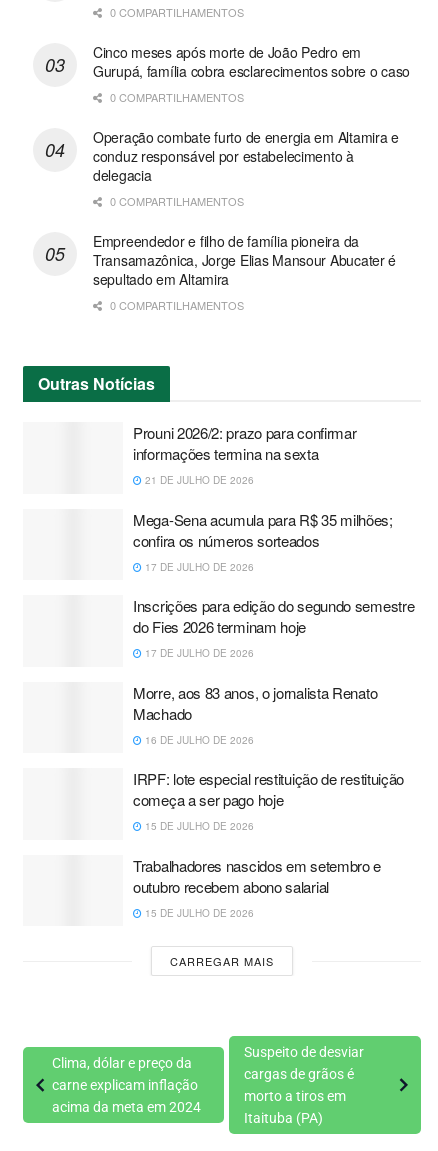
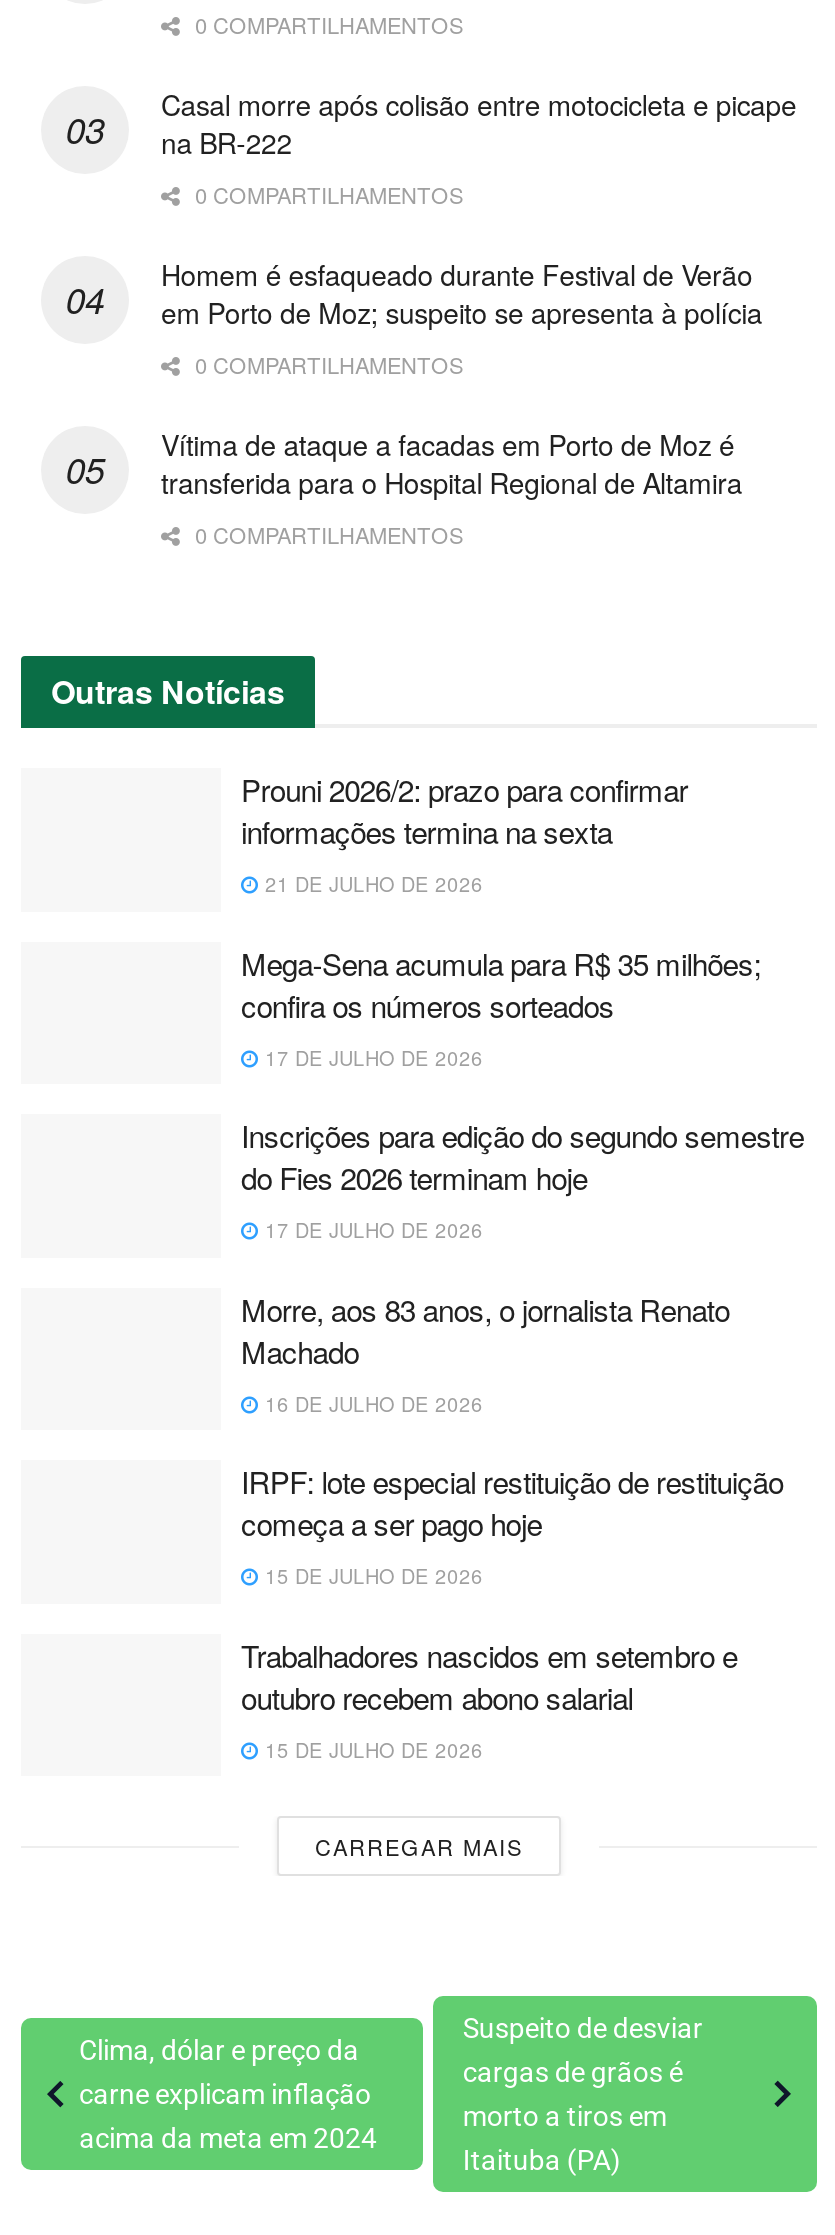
[93,42,410,81] Cinco meses após morte de João Pedro em | Gurupá, família cobra esclarecimentos sobre o caso -> [161,85,796,163] Casal morre após colisão entre motocicleta e picape | na BR-222
[93,127,399,185] Operação combate furto de energia em Altamira e | conduz responsável por estabelecimento à | delegacia -> [161,255,762,333] Homem é esfaqueado durante Festival de Verão | em Porto de Moz; suspeito se apresenta à polícia
[93,231,396,289] Empreendedor e filho de família pioneira da | Transamazônica, Jorge Elias Mansour Abucater é | sepultado em Altamira -> [161,425,742,503] Vítima de ataque a facadas em Porto de Moz é | transferida para o Hospital Regional de Altamira

